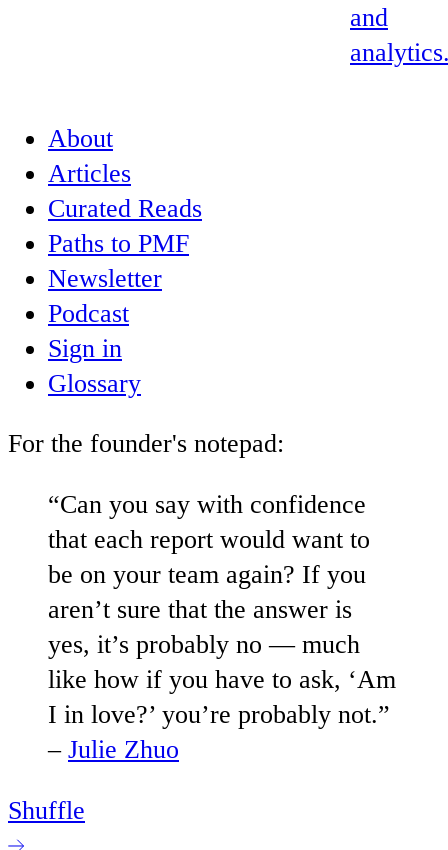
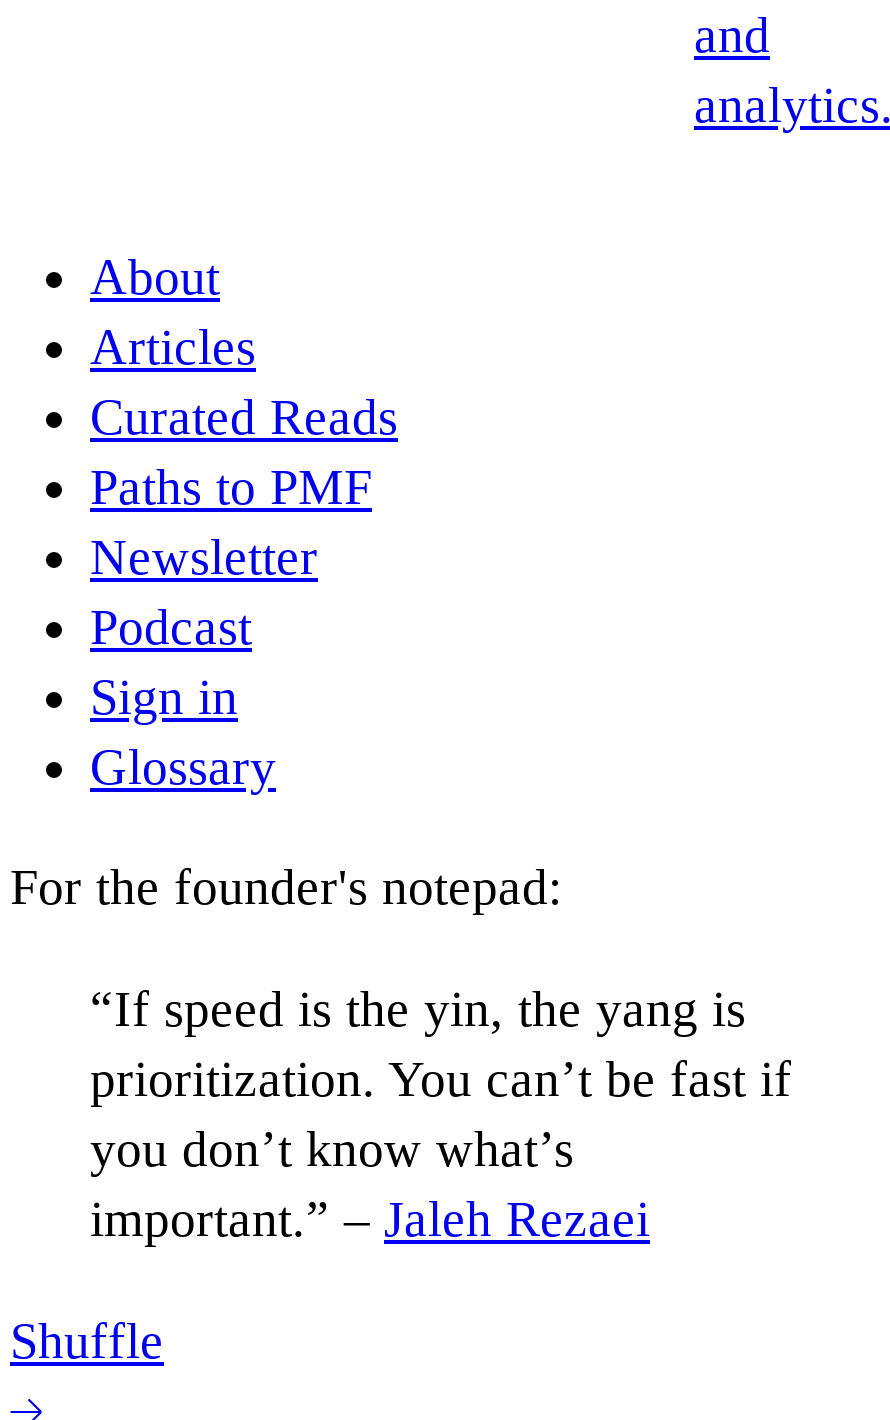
[48,490,396,764] “Can you say with confidence | that each report would want to | be on your team again? If you | aren’t sure that the answer is | yes, it’s probably no — much | like how if you have to ask, ‘Am | I in love?’ you’re probably not.” | – Julie Zhuo -> [90,980,792,1248] “If speed is the yin, the yang is | prioritization. You can’t be fast if | you don’t know what’s | important.” – Jaleh Rezaei

